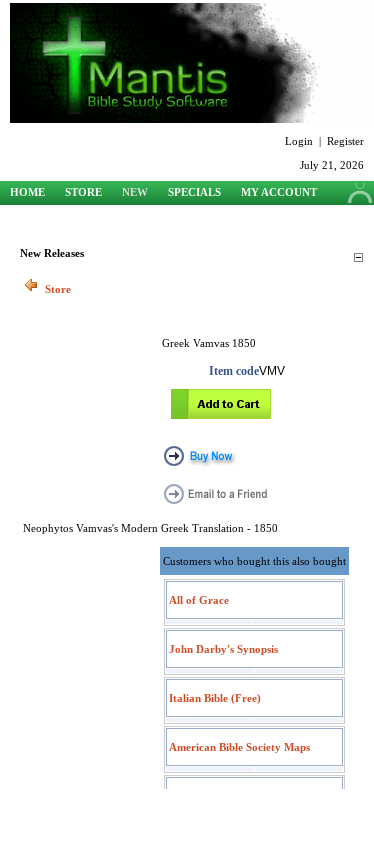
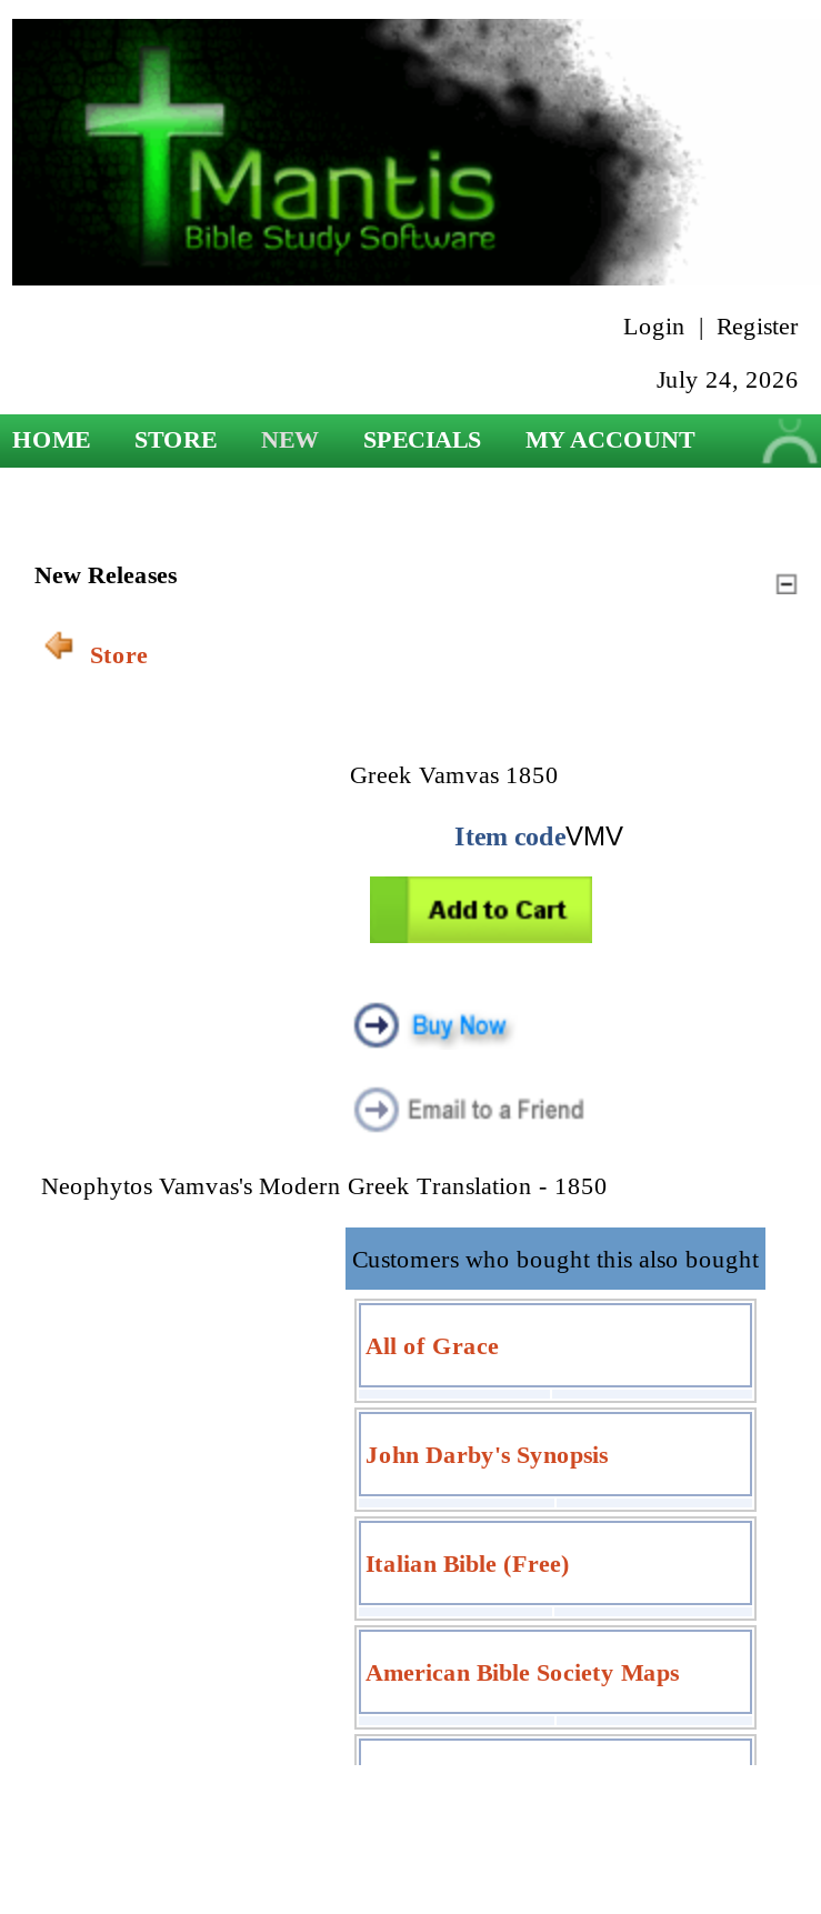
[300,159,364,171] July 21, 2026 -> [657,365,799,392] July 24, 2026

